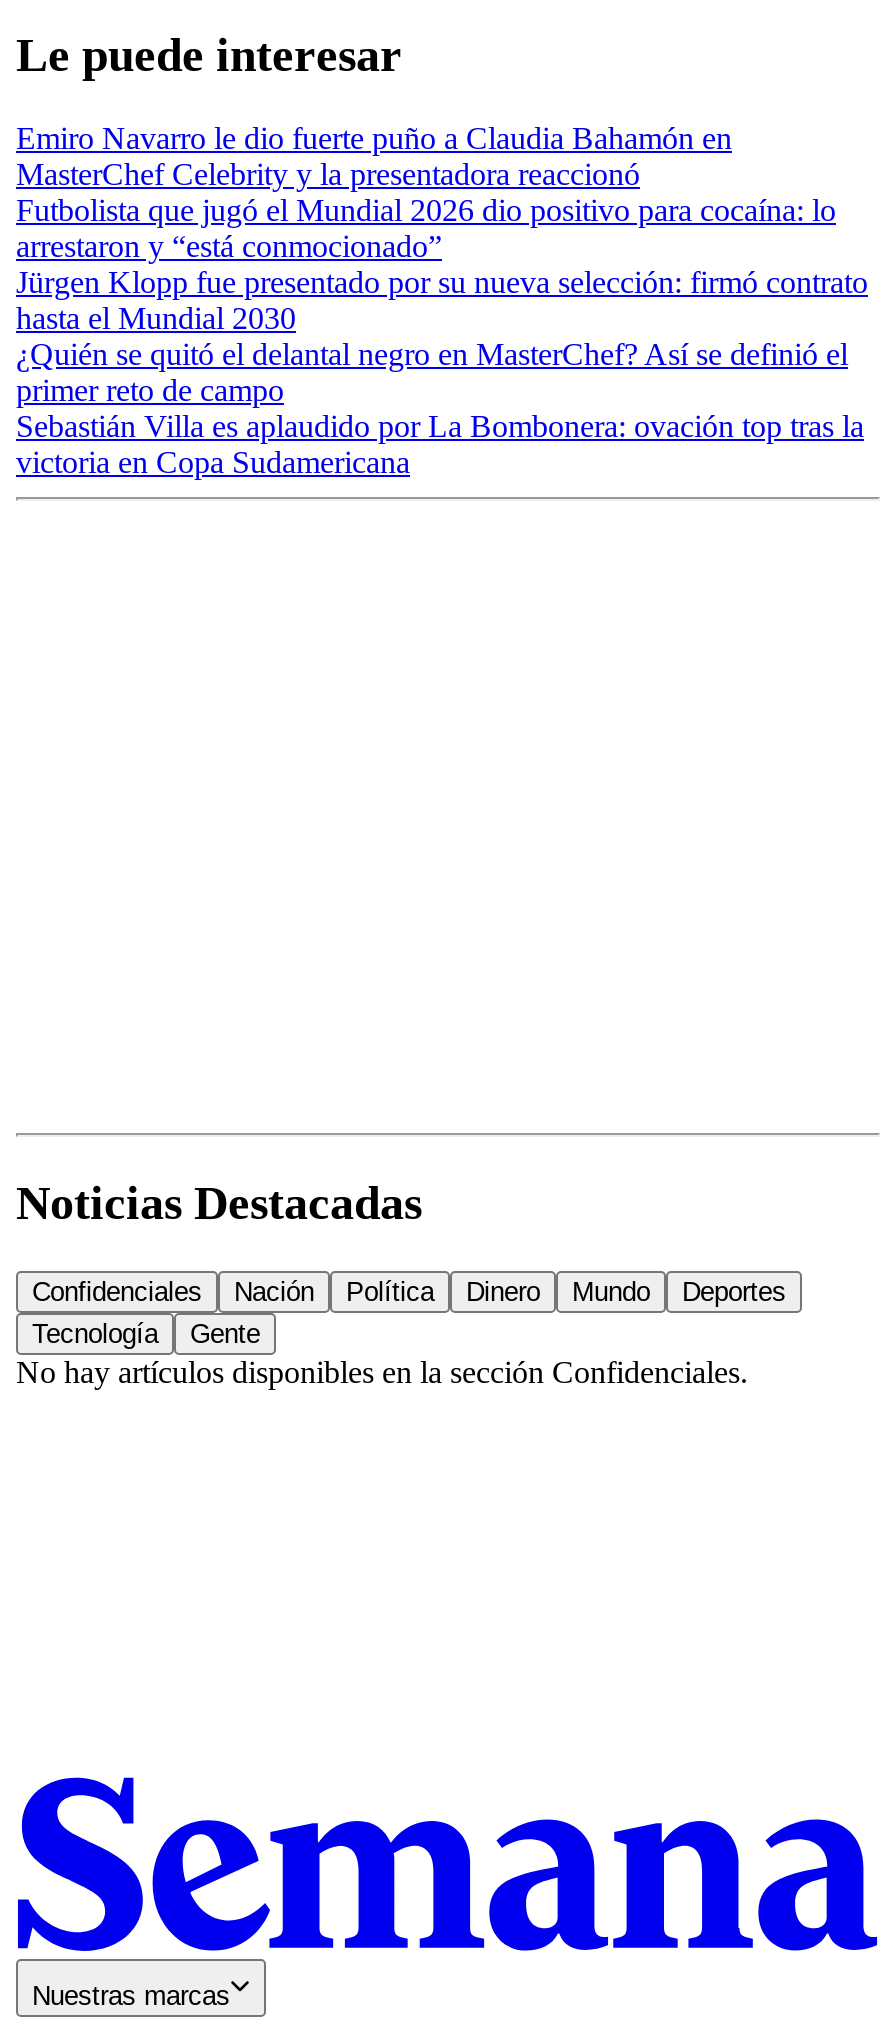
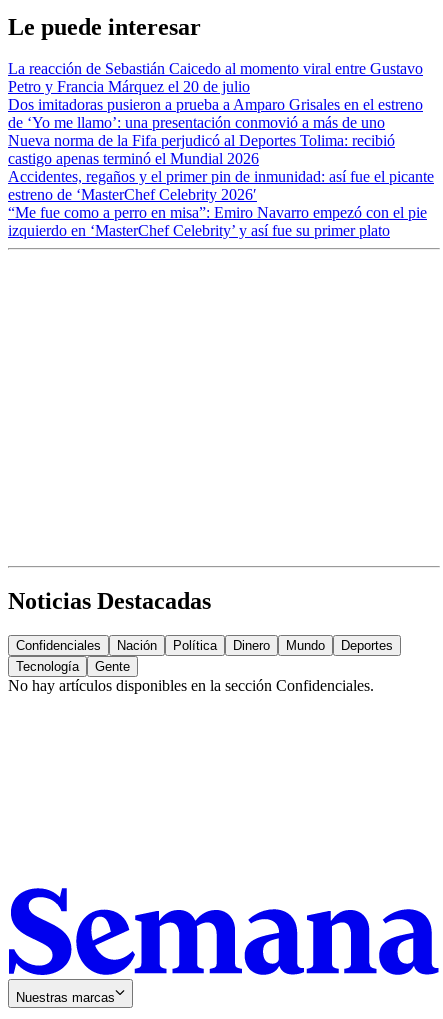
[16,122,868,480] Emiro Navarro le dio fuerte puño a Claudia Bahamón en | MasterChef Celebrity y la presentadora reaccionó | Futbolista que jugó el Mundial 2026 dio positivo para cocaína: lo | arrestaron y “está conmocionado” | Jürgen Klopp fue presentado por su nueva selección: firmó contrato | hasta el Mundial 2030 | ¿Quién se quitó el delantal negro en MasterChef? Así se definió el | primer reto de campo | Sebastián Villa es aplaudido por La Bombonera: ovación top tras la | victoria en Copa Sudamericana -> [8,60,434,239] La reacción de Sebastián Caicedo al momento viral entre Gustavo | Petro y Francia Márquez el 20 de julio | Dos imitadoras pusieron a prueba a Amparo Grisales en el estreno | de ‘Yo me llamo’: una presentación conmovió a más de uno | Nueva norma de la Fifa perjudicó al Deportes Tolima: recibió | castigo apenas terminó el Mundial 2026 | Accidentes, regaños y el primer pin de inmunidad: así fue el picante | estreno de ‘MasterChef Celebrity 2026′ | “Me fue como a perro en misa”: Emiro Navarro empezó con el pie | izquierdo en ‘MasterChef Celebrity’ y así fue su primer plato

